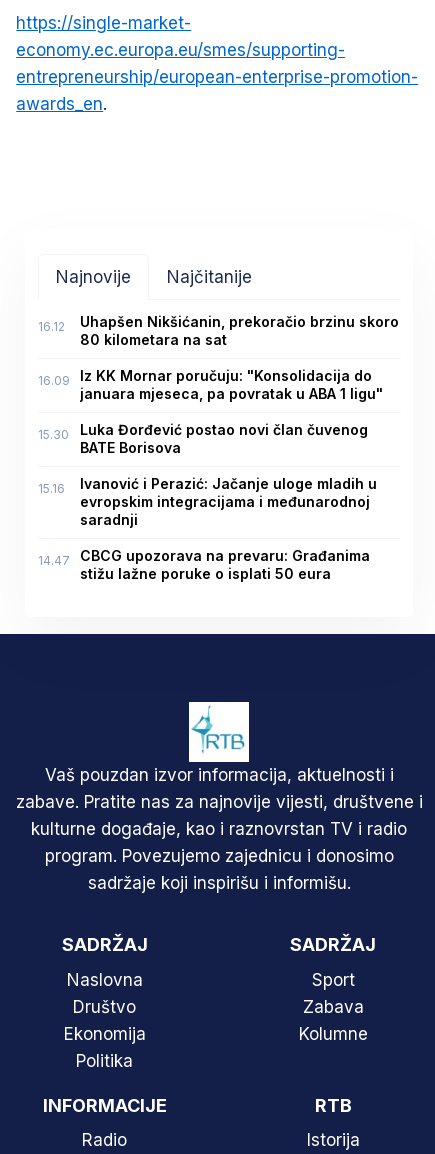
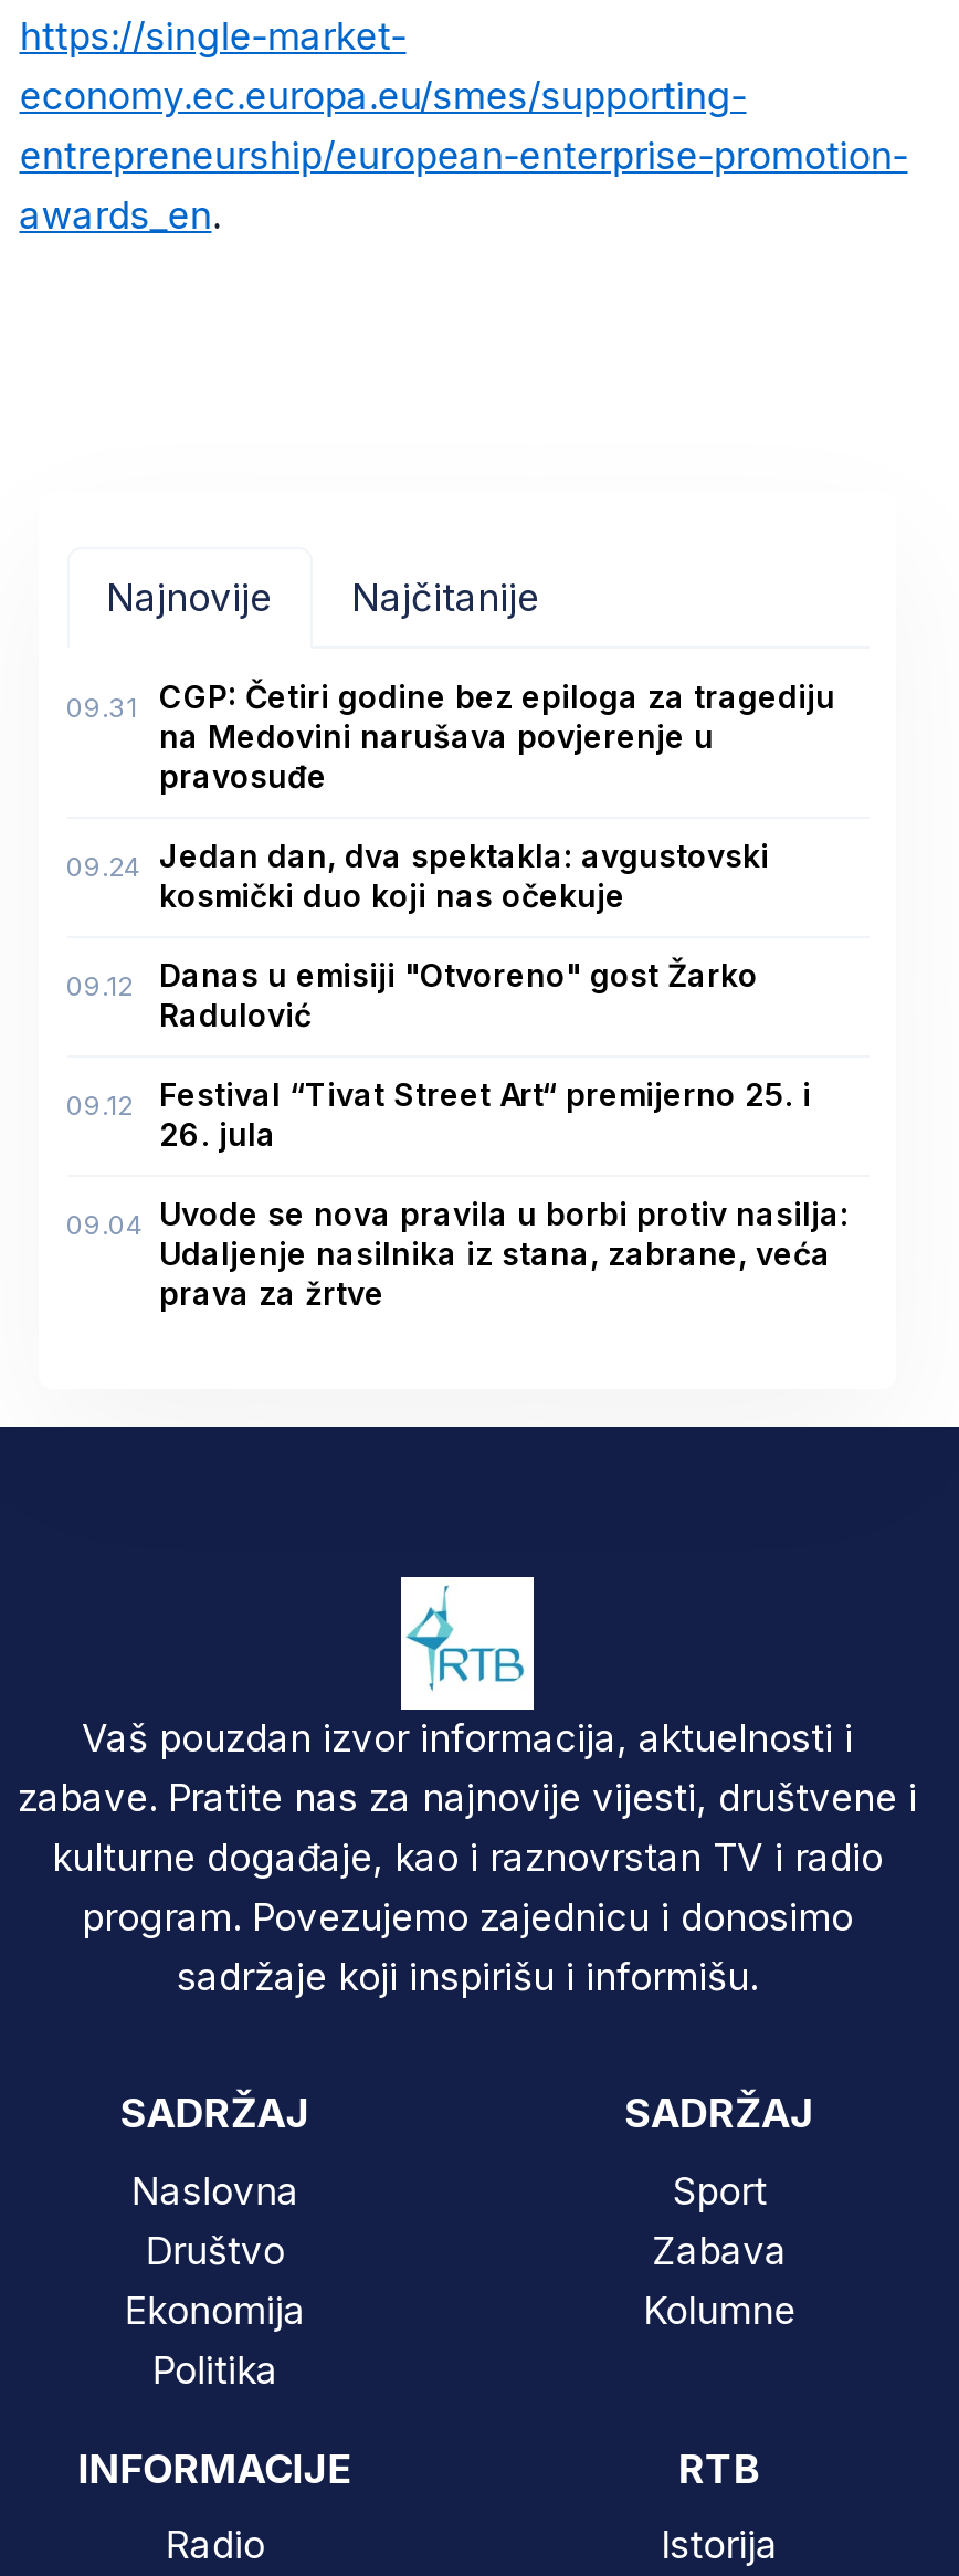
[37,313,398,348] 16.12 | Uhapšen Nikšićanin, prekoračio brzinu skoro | 80 kilometara na sat -> [66,678,835,795] 09.31 | CGP: Četiri godine bez epiloga za tragediju | na Medovini narušava povjerenje u | pravosuđe
[37,367,382,402] 16.09 | Iz KK Mornar poručuju: "Konsolidacija do | januara mjeseca, pa povratak u ABA 1 ligu" -> [66,837,769,914] 09.24 Jedan dan, dva spektakla: avgustovski | kosmički duo koji nas očekuje
[37,421,367,456] 15.30 | Luka Đorđević postao novi član čuvenog | BATE Borisova -> [66,956,758,1034] 09.12 | Danas u emisiji "Otvoreno" gost Žarko | Radulović
[37,475,376,528] 15.16 | Ivanović i Perazić: Jačanje uloge mladih u | evropskim integracijama i međunarodnoj | saradnji -> [66,1076,811,1153] 09.12 | Festival “Tivat Street Art“ premijerno 25. i | 26. jula
[37,547,369,582] 14.47 | CBCG upozorava na prevaru: Građanima | stižu lažne poruke o isplati 50 eura -> [66,1195,849,1312] 09.04 Uvode se nova pravila u borbi protiv nasilja: | Udaljenje nasilnika iz stana, zabrane, veća | prava za žrtve

